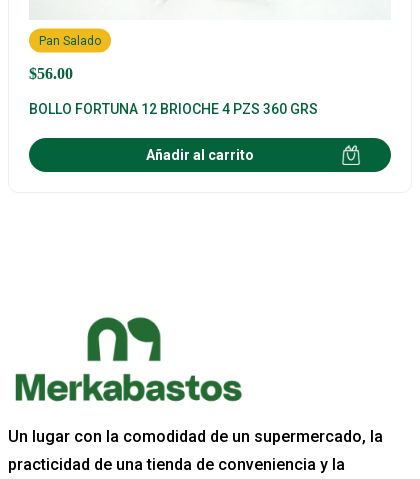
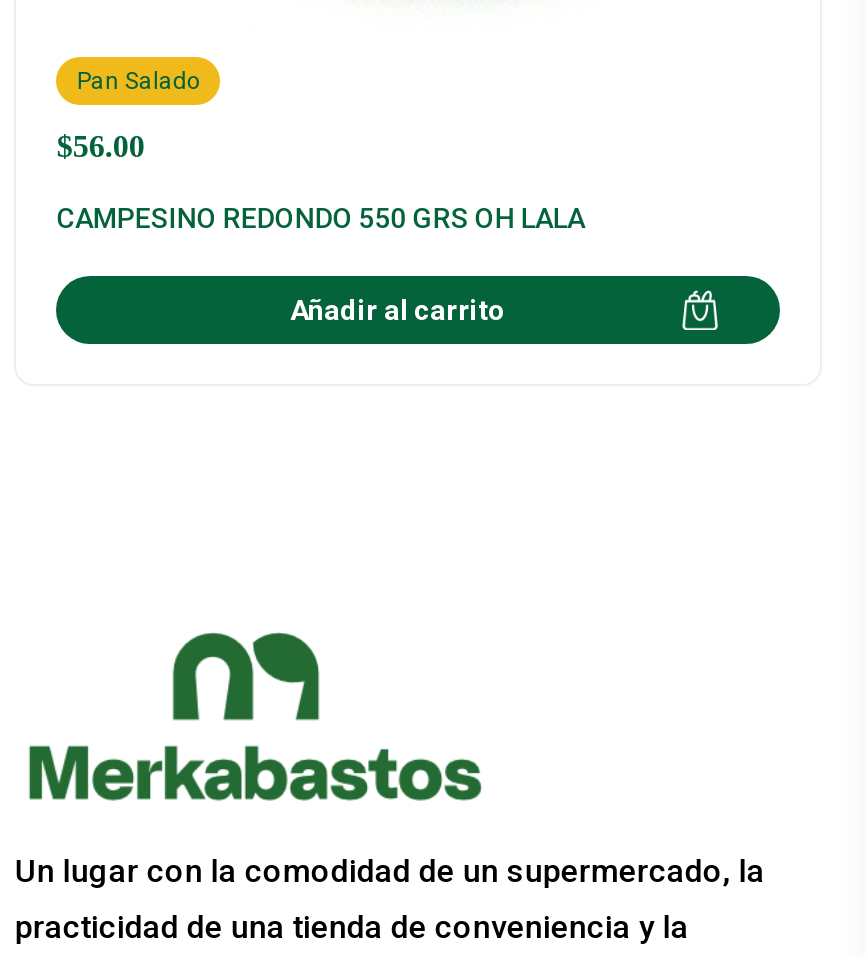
[29,101,318,117] BOLLO FORTUNA 12 BRIOCHE 4 PZS 360 GRS -> [57,202,585,234] CAMPESINO REDONDO 550 GRS OH LALA

